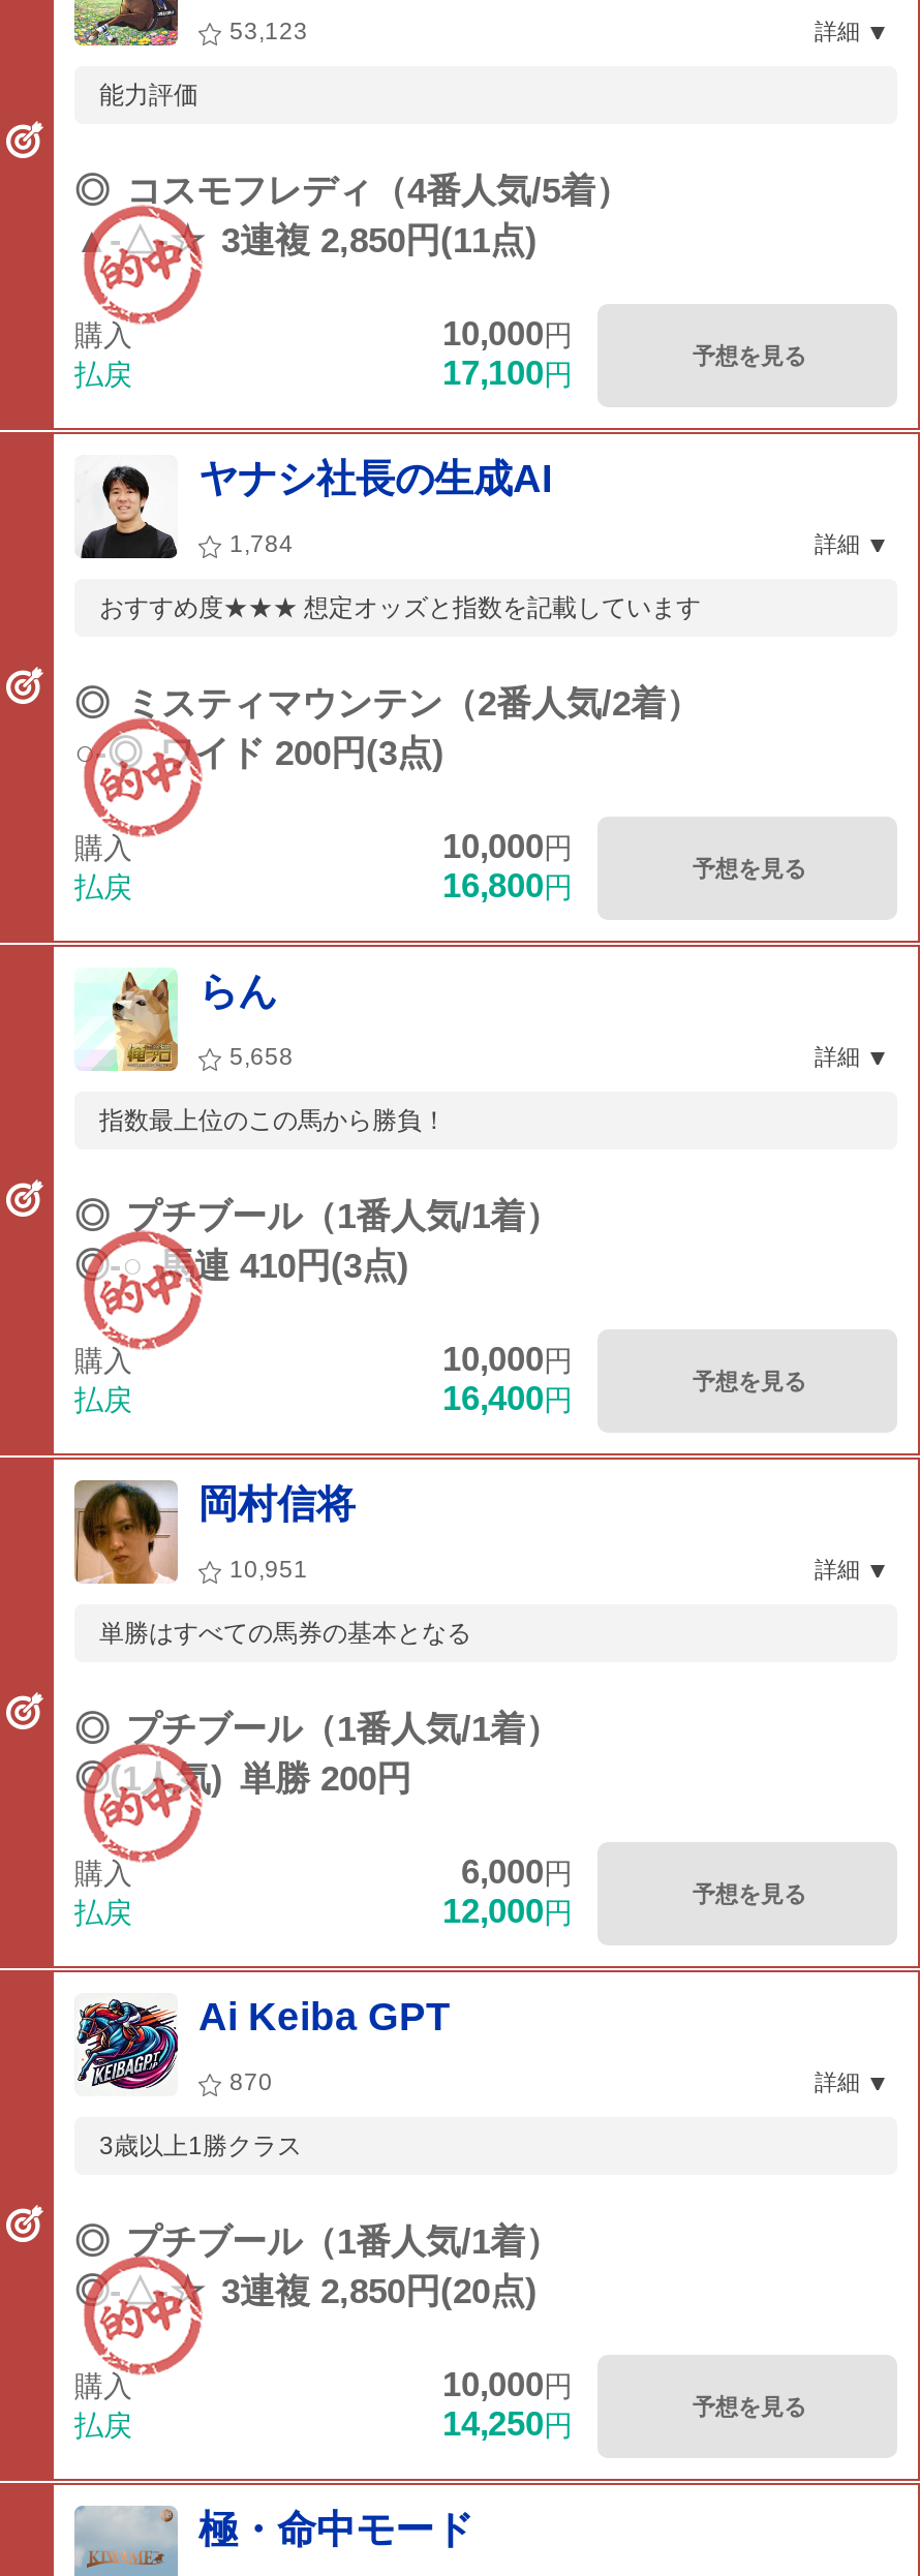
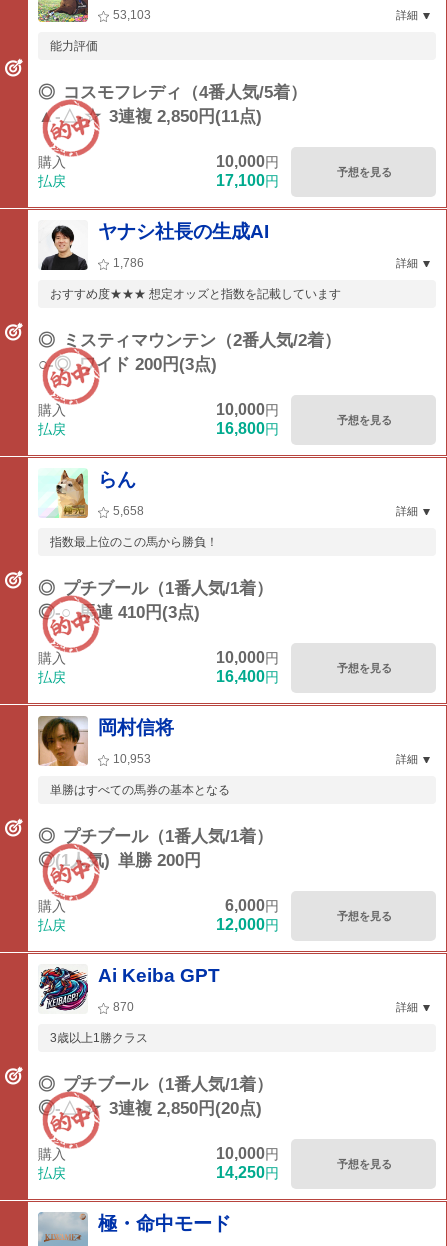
[229,19,308,43] 53,123 -> [113,9,151,21] 53,103
[229,531,294,556] 1,784 -> [113,257,144,269] 1,786
[229,1557,308,1582] 10,951 -> [113,753,151,765] 10,953

